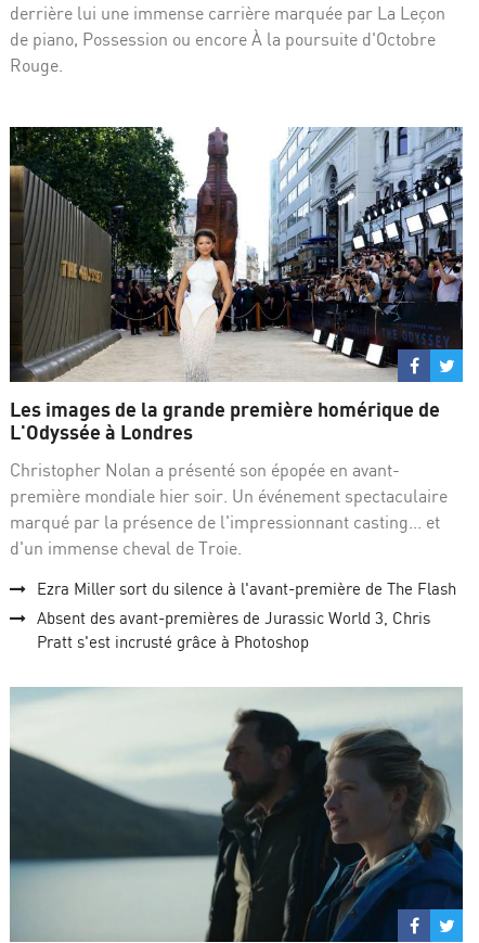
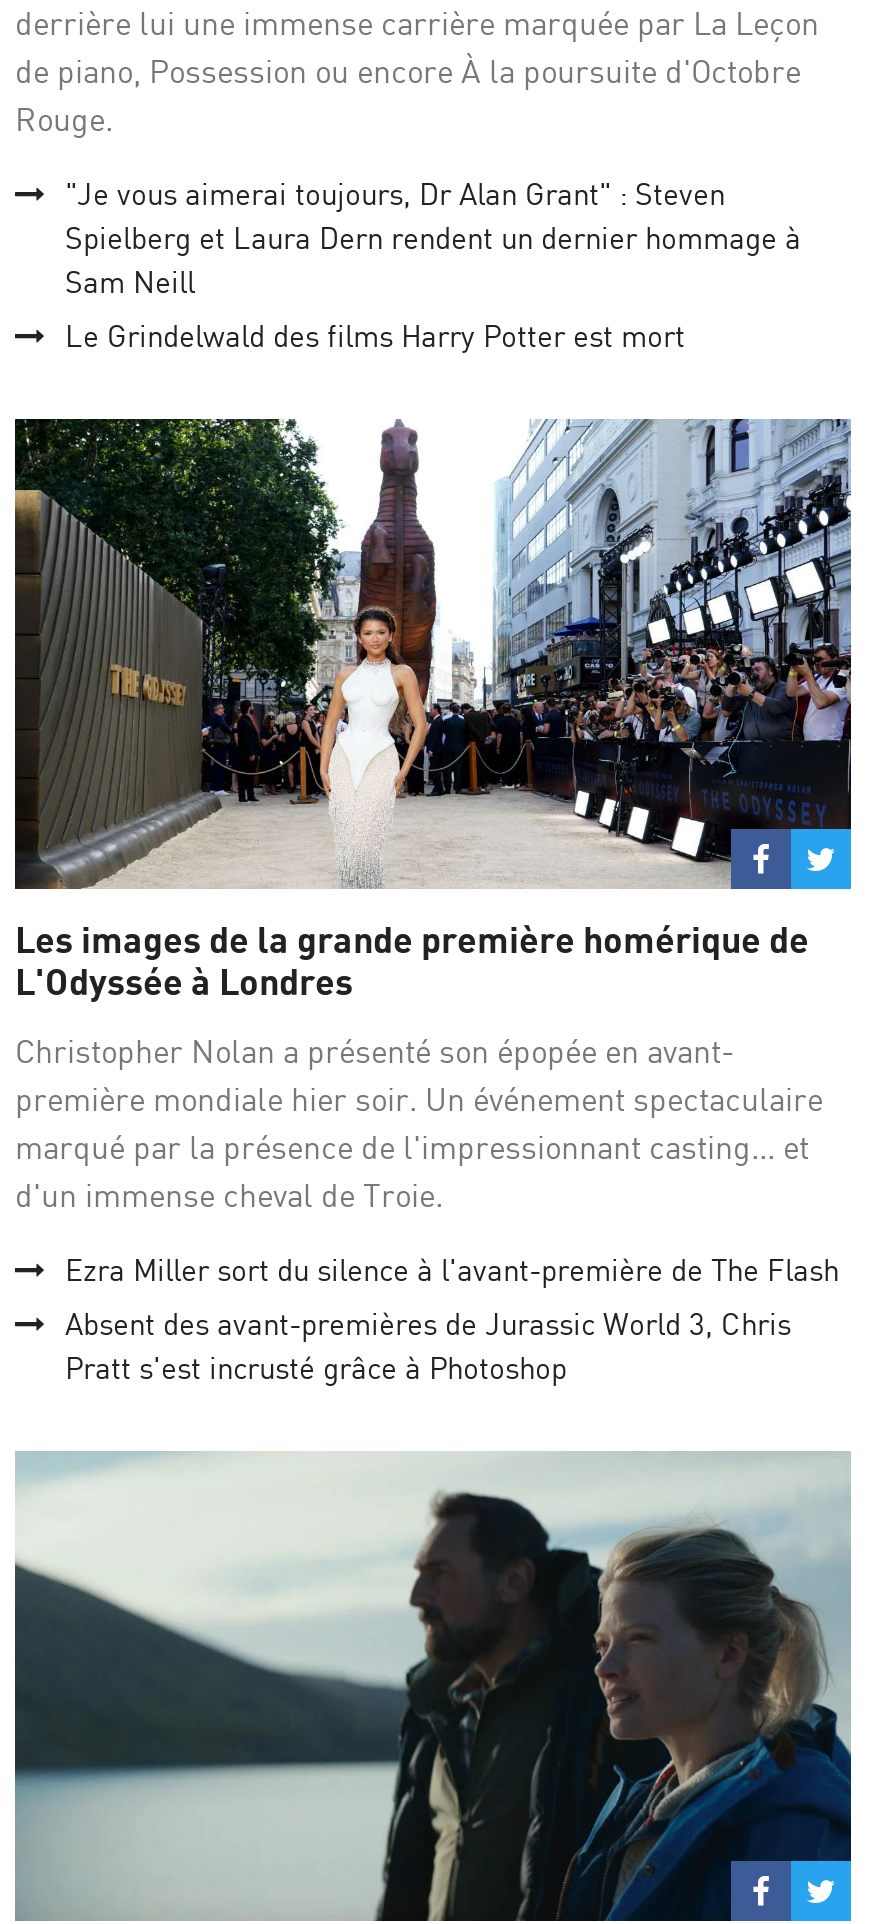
none -> [65,176,801,356] "Je vous aimerai toujours, Dr Alan Grant" : Steven | Spielberg et Laura Dern rendent un dernier hommage à | Sam Neill | Le Grindelwald des films Harry Potter est mort

